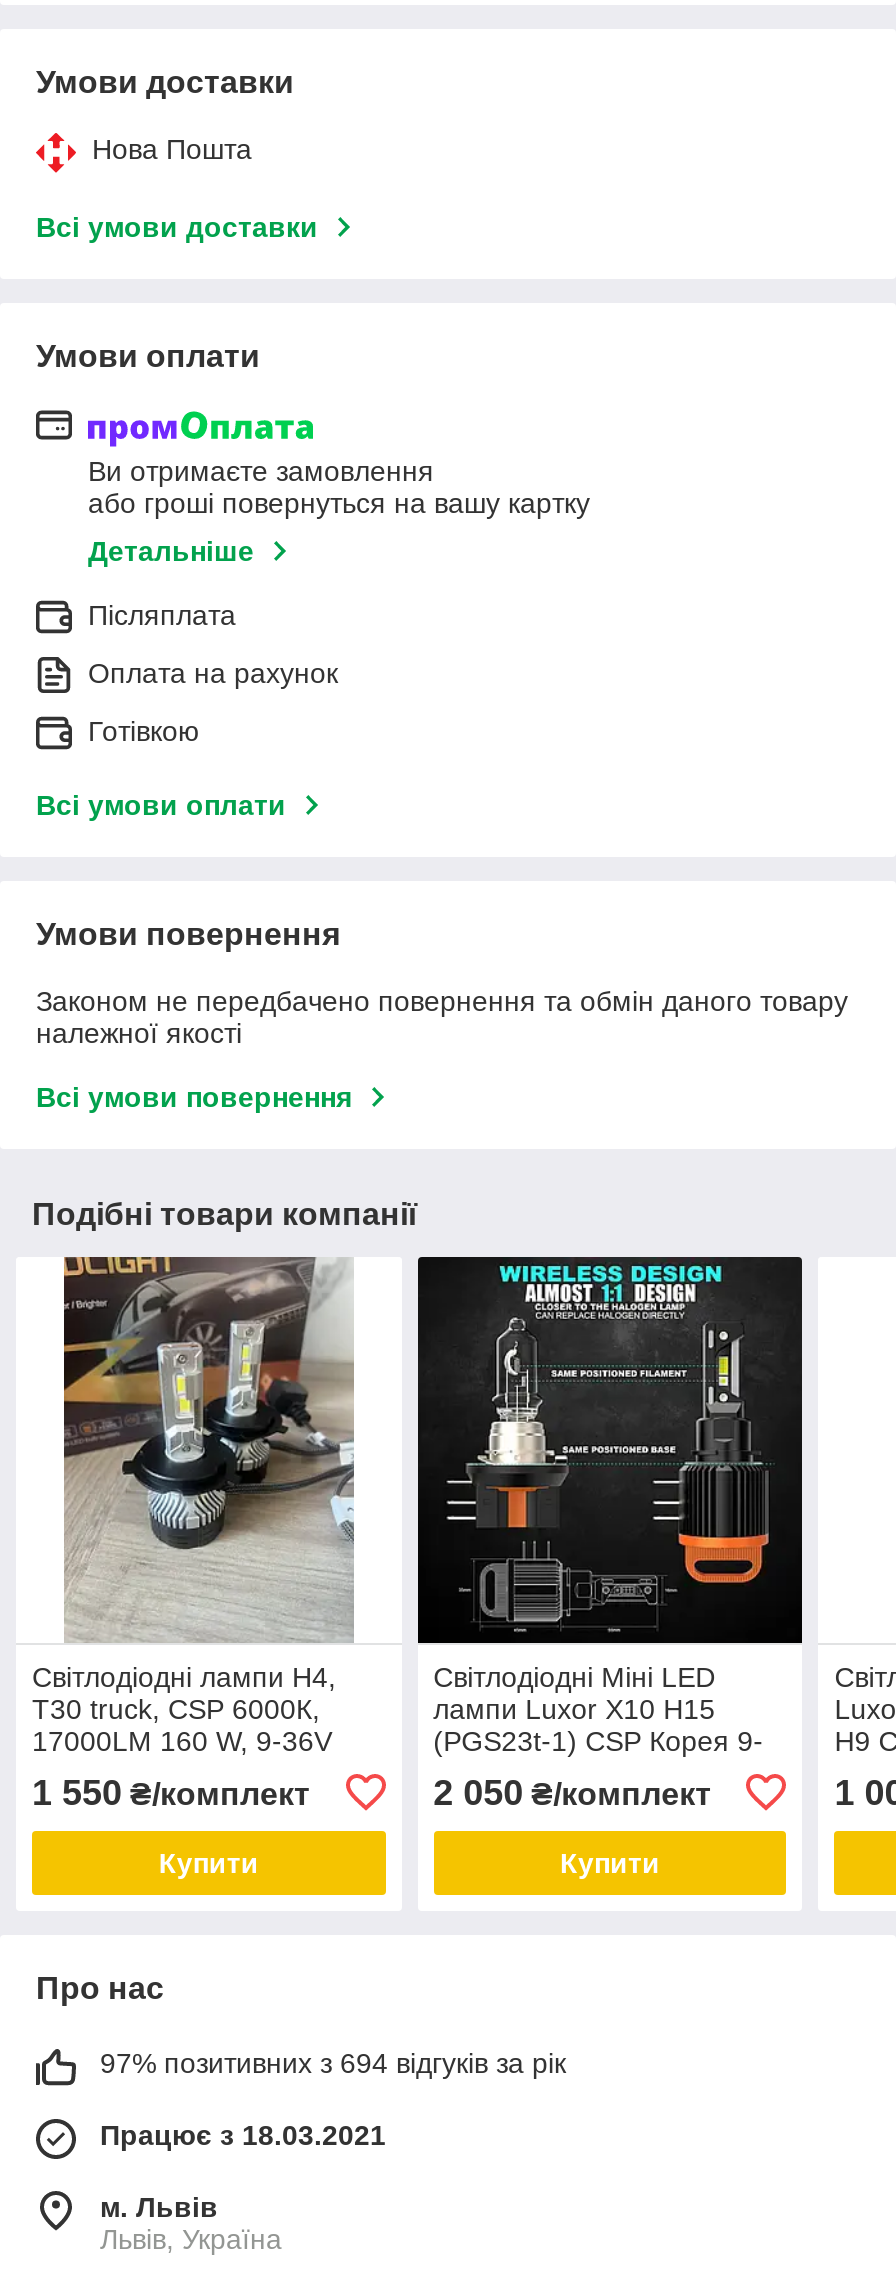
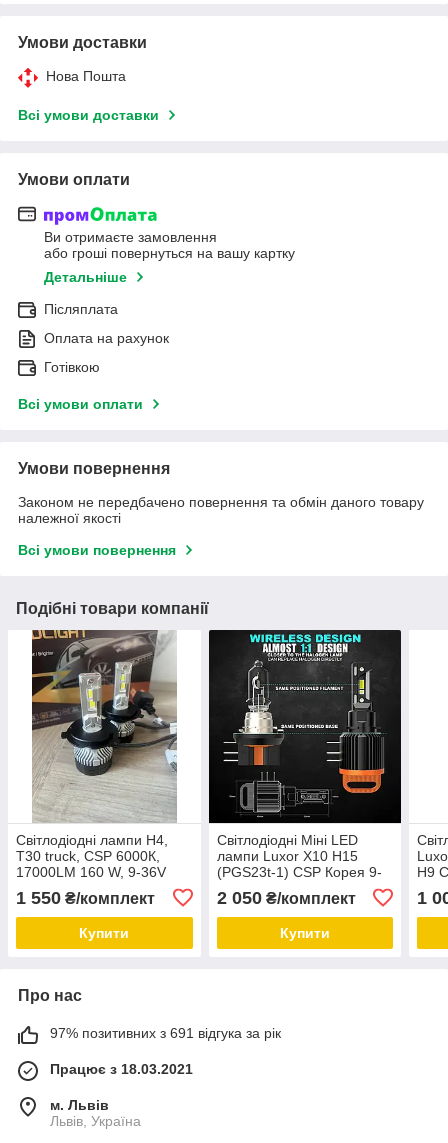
[100,2047,566,2079] 97% позитивних з 694 відгуків за рік -> [50,1025,281,1041] 97% позитивних з 691 відгука за рік

